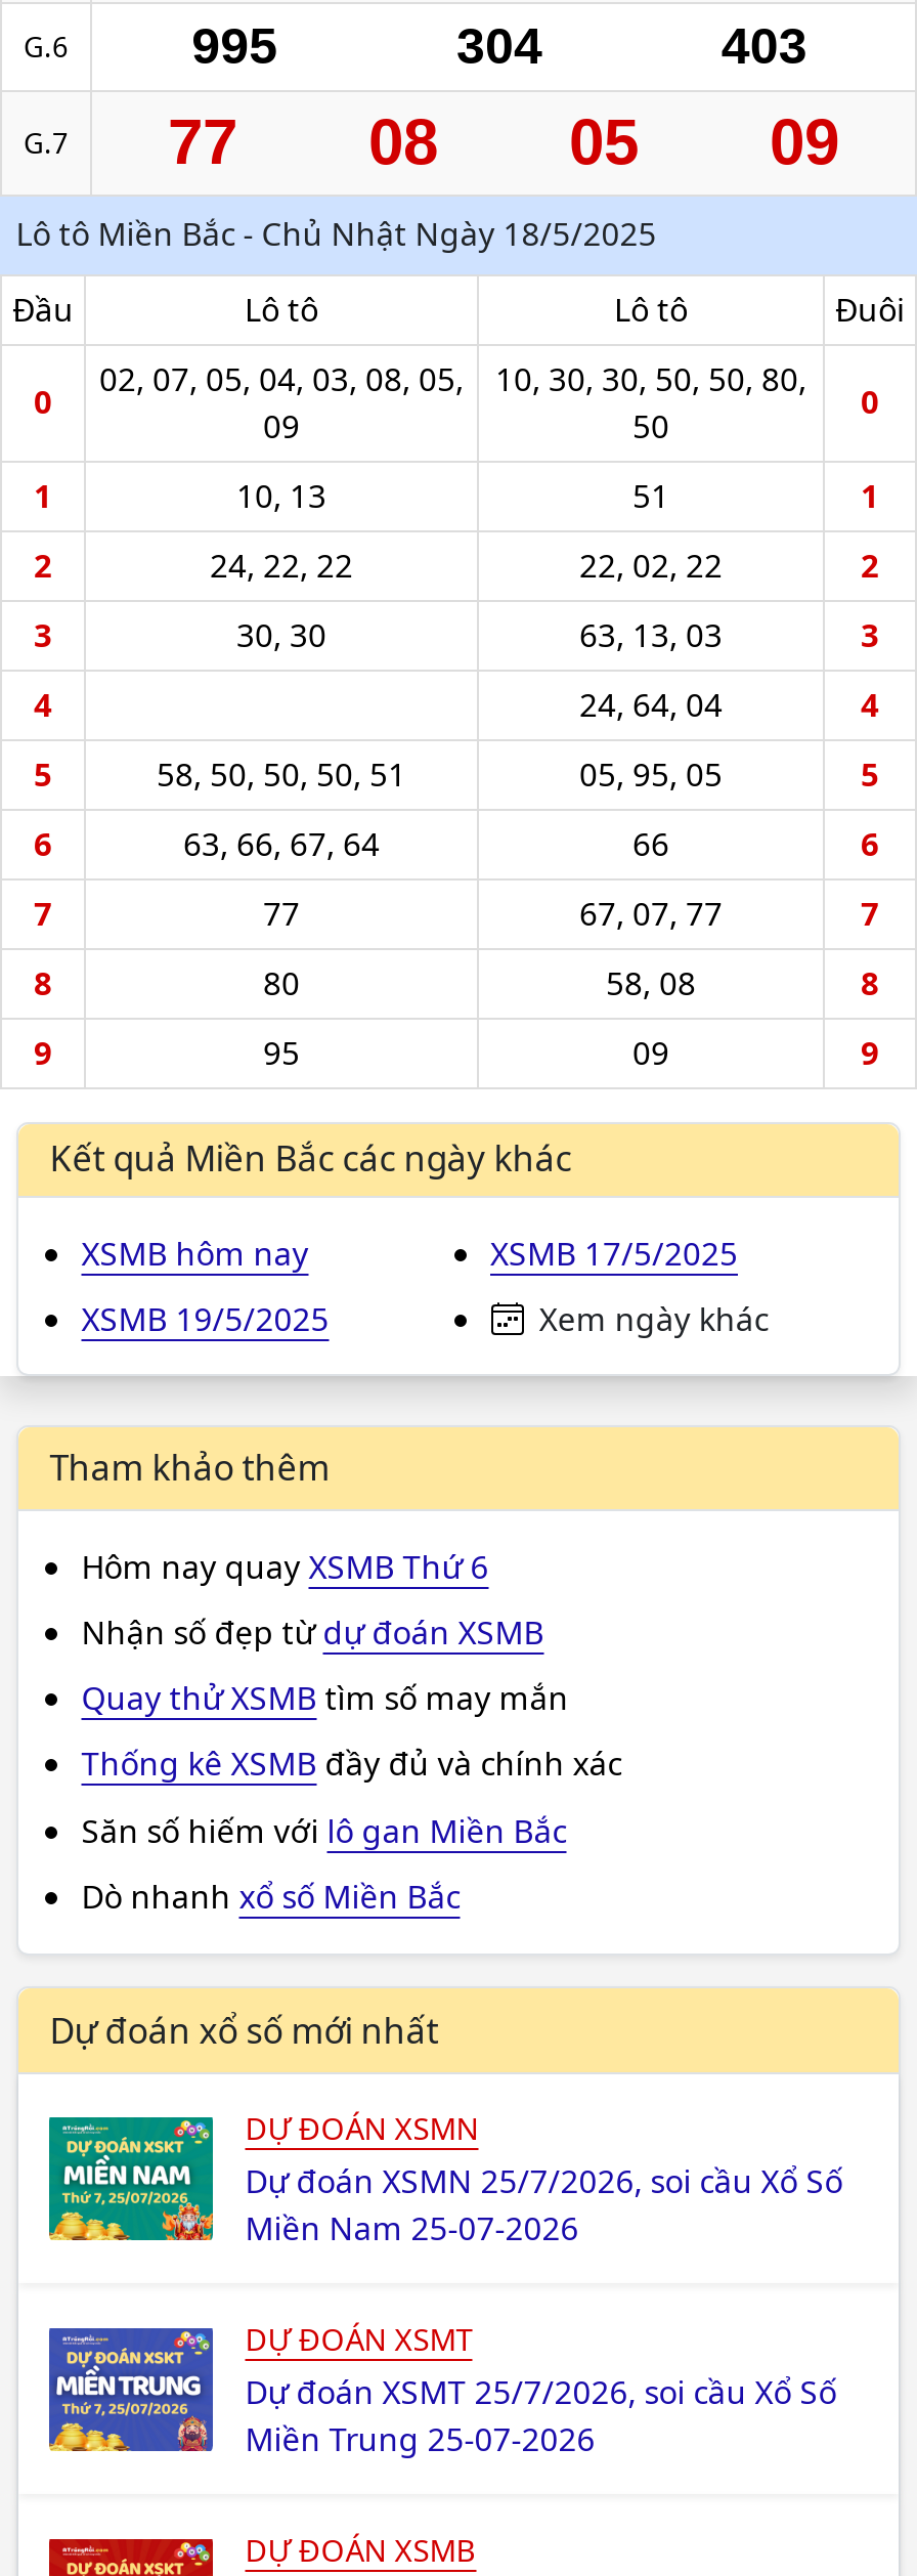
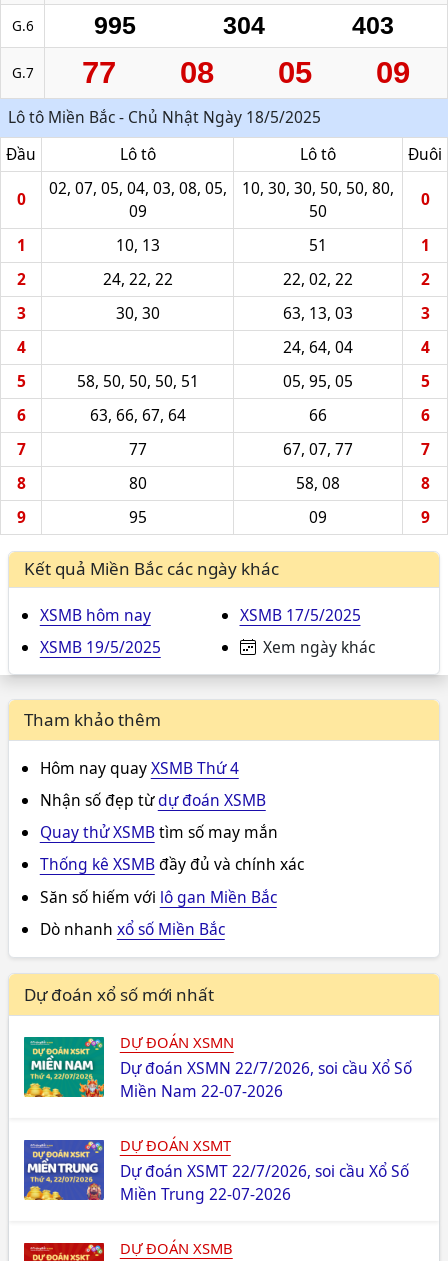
[81,1543,489,1588] Hôm nay quay XSMB Thứ 6 -> [40,757,239,779] Hôm nay quay XSMB Thứ 4
[245,2158,843,2203] Dự đoán XSMN 25/7/2026, soi cầu Xổ Số -> [120,1057,412,1079] Dự đoán XSMN 22/7/2026, soi cầu Xổ Số
[245,2205,579,2250] Miền Nam 25-07-2026 -> [120,1080,283,1102] Miền Nam 22-07-2026
[245,2369,837,2414] Dự đoán XSMT 25/7/2026, soi cầu Xổ Số -> [120,1160,409,1182] Dự đoán XSMT 22/7/2026, soi cầu Xổ Số
[245,2416,595,2461] Miền Trung 25-07-2026 -> [120,1183,291,1205] Miền Trung 22-07-2026

